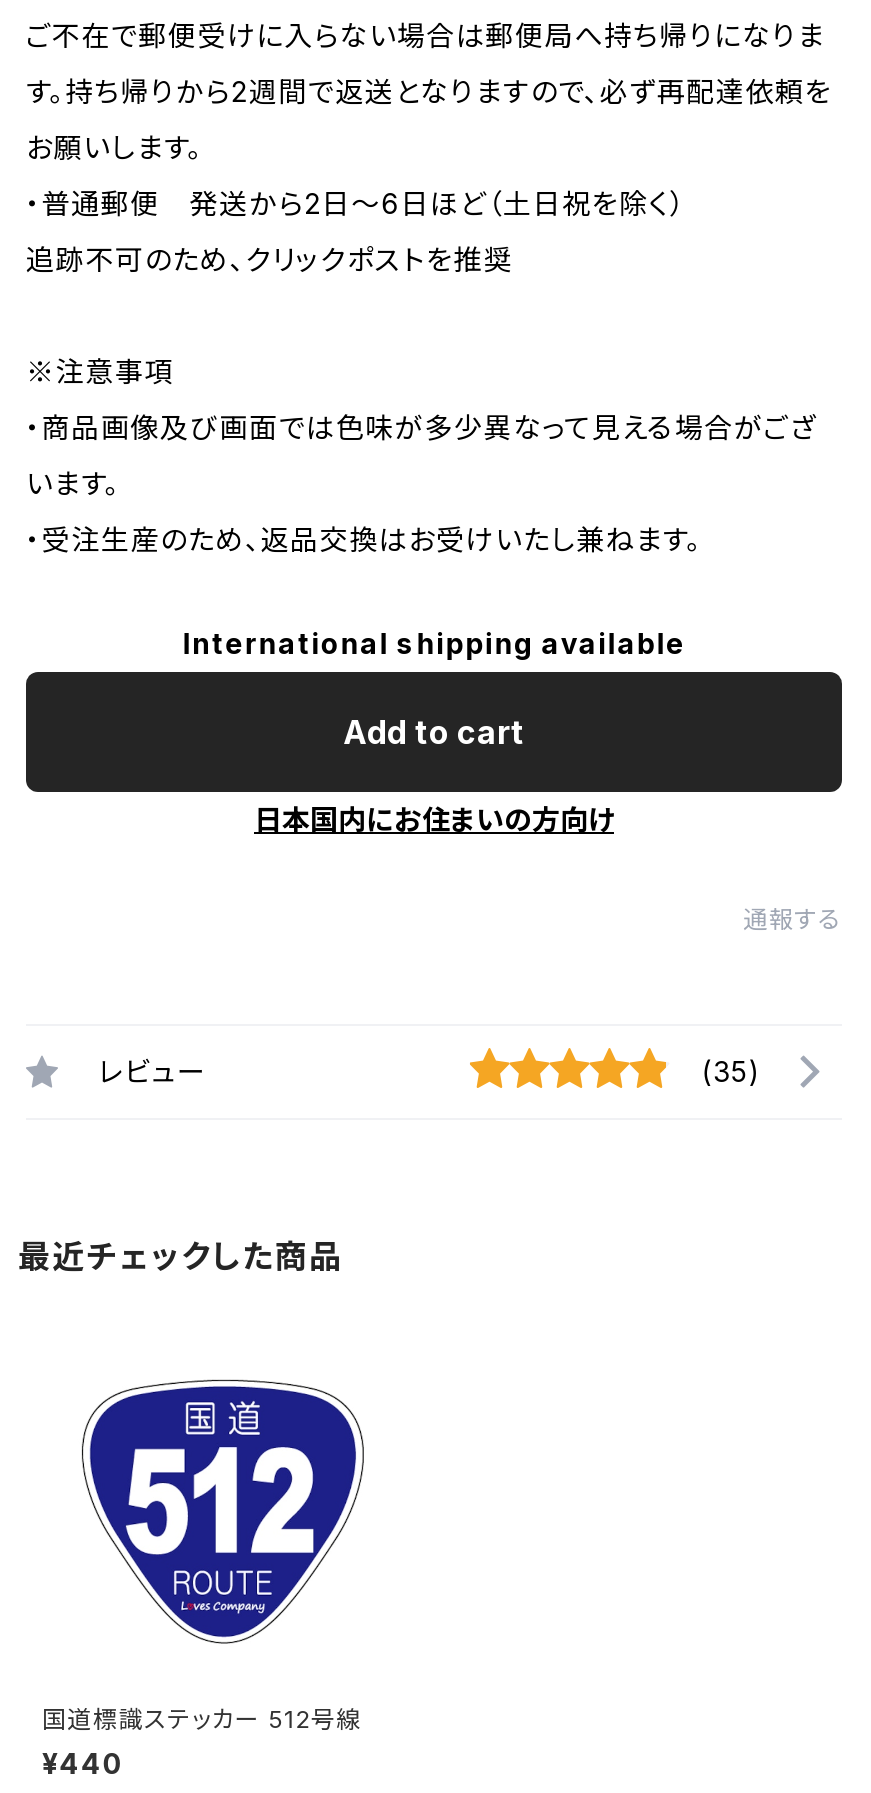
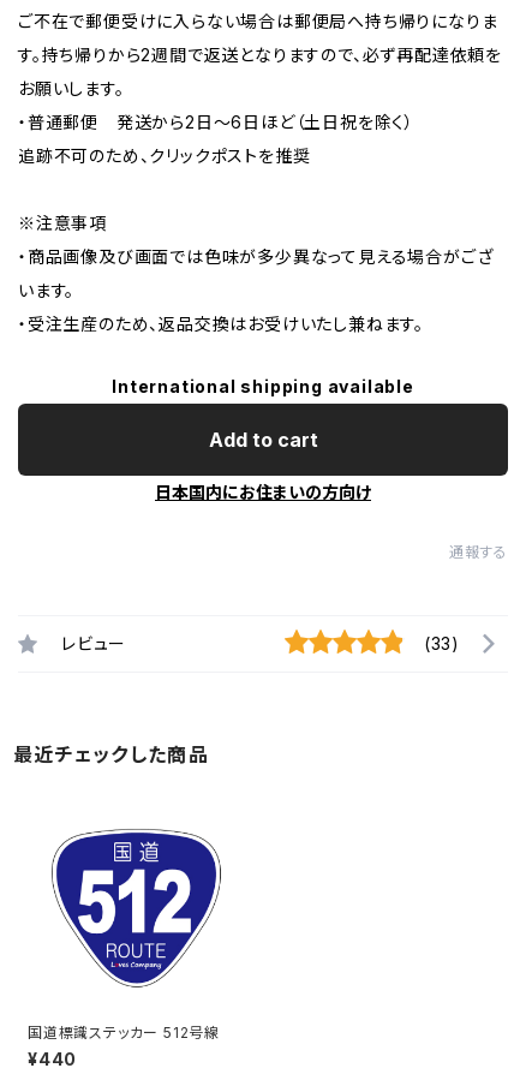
[702,1054,762,1088] (35) -> [424,633,460,654] (33)

